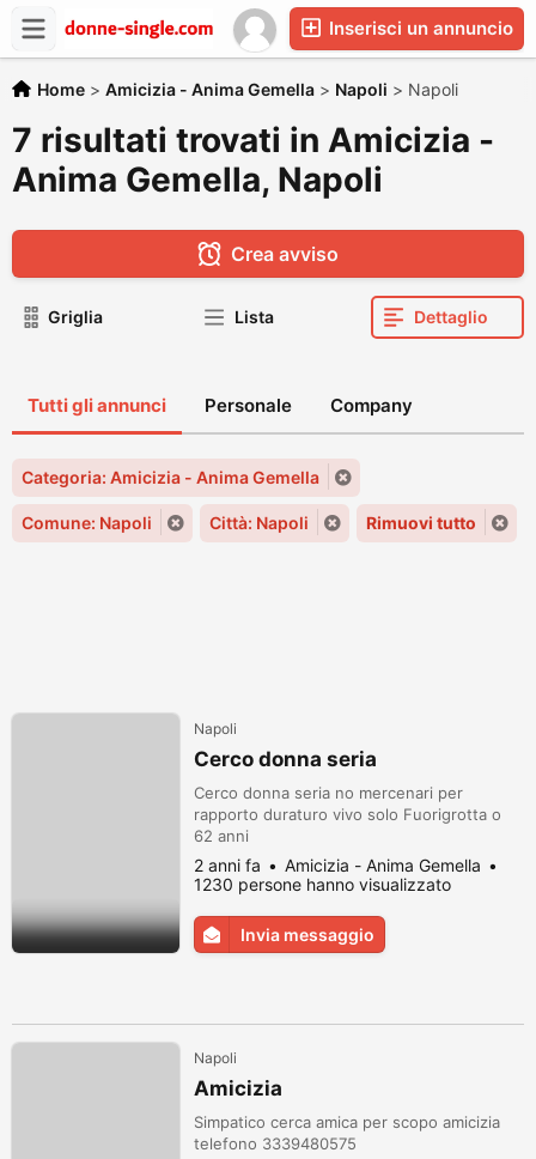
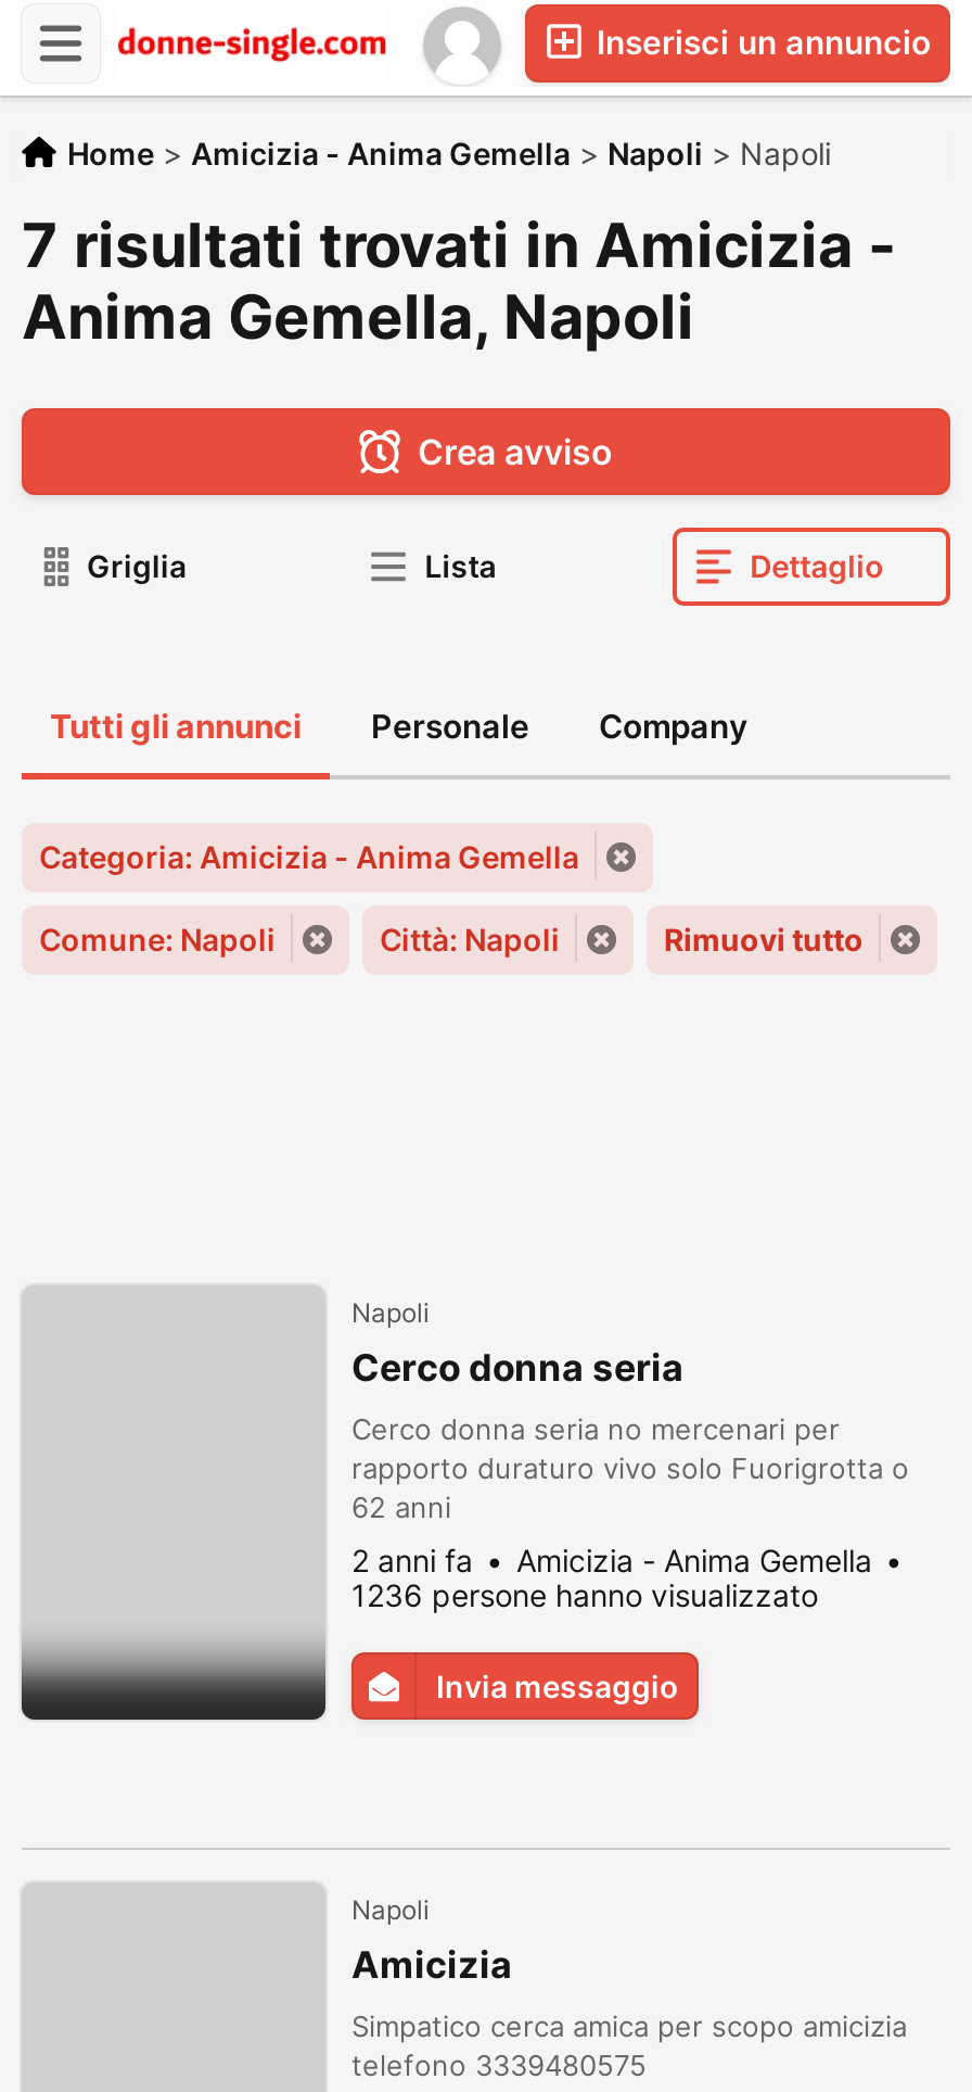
[194,874,451,894] 1230 persone hanno visualizzato -> [351,1576,818,1613] 1236 persone hanno visualizzato

